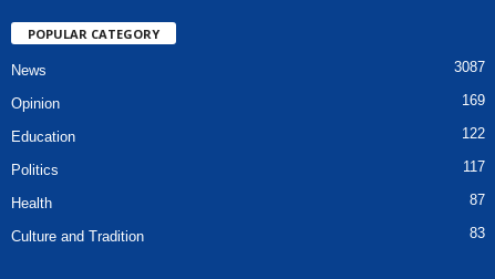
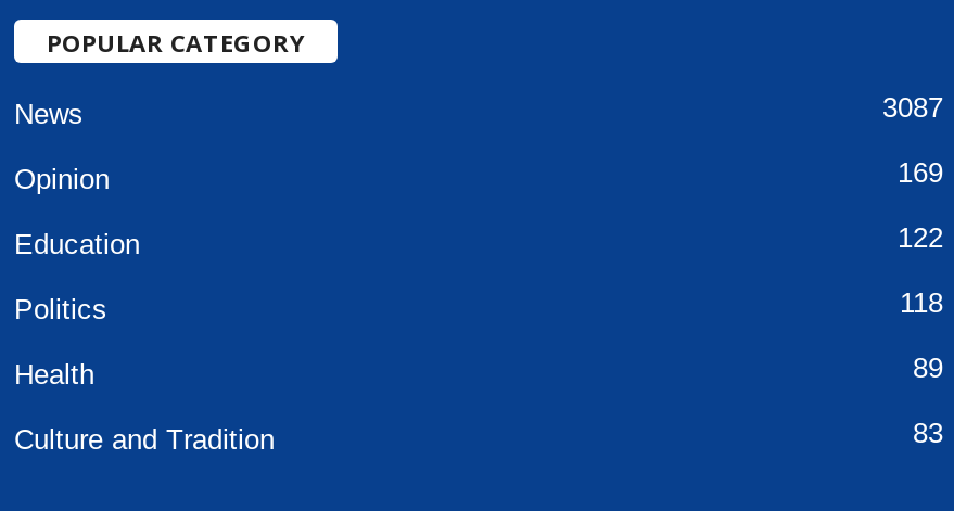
[463,159,485,175] 117 -> [900,287,943,319] 118
[470,192,485,208] 87 -> [913,352,943,384] 89

